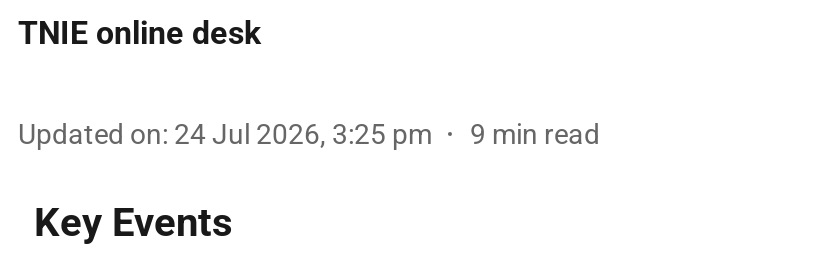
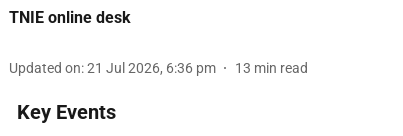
[18,118,432,150] Updated on: 24 Jul 2026, 3:25 pm -> [9,60,216,76] Updated on: 21 Jul 2026, 6:36 pm
[470,118,600,150] 9 min read -> [235,60,308,76] 13 min read

